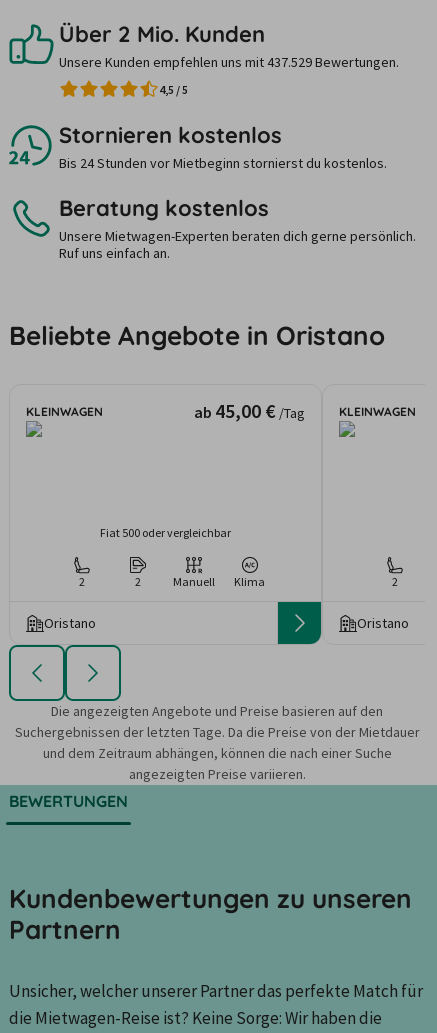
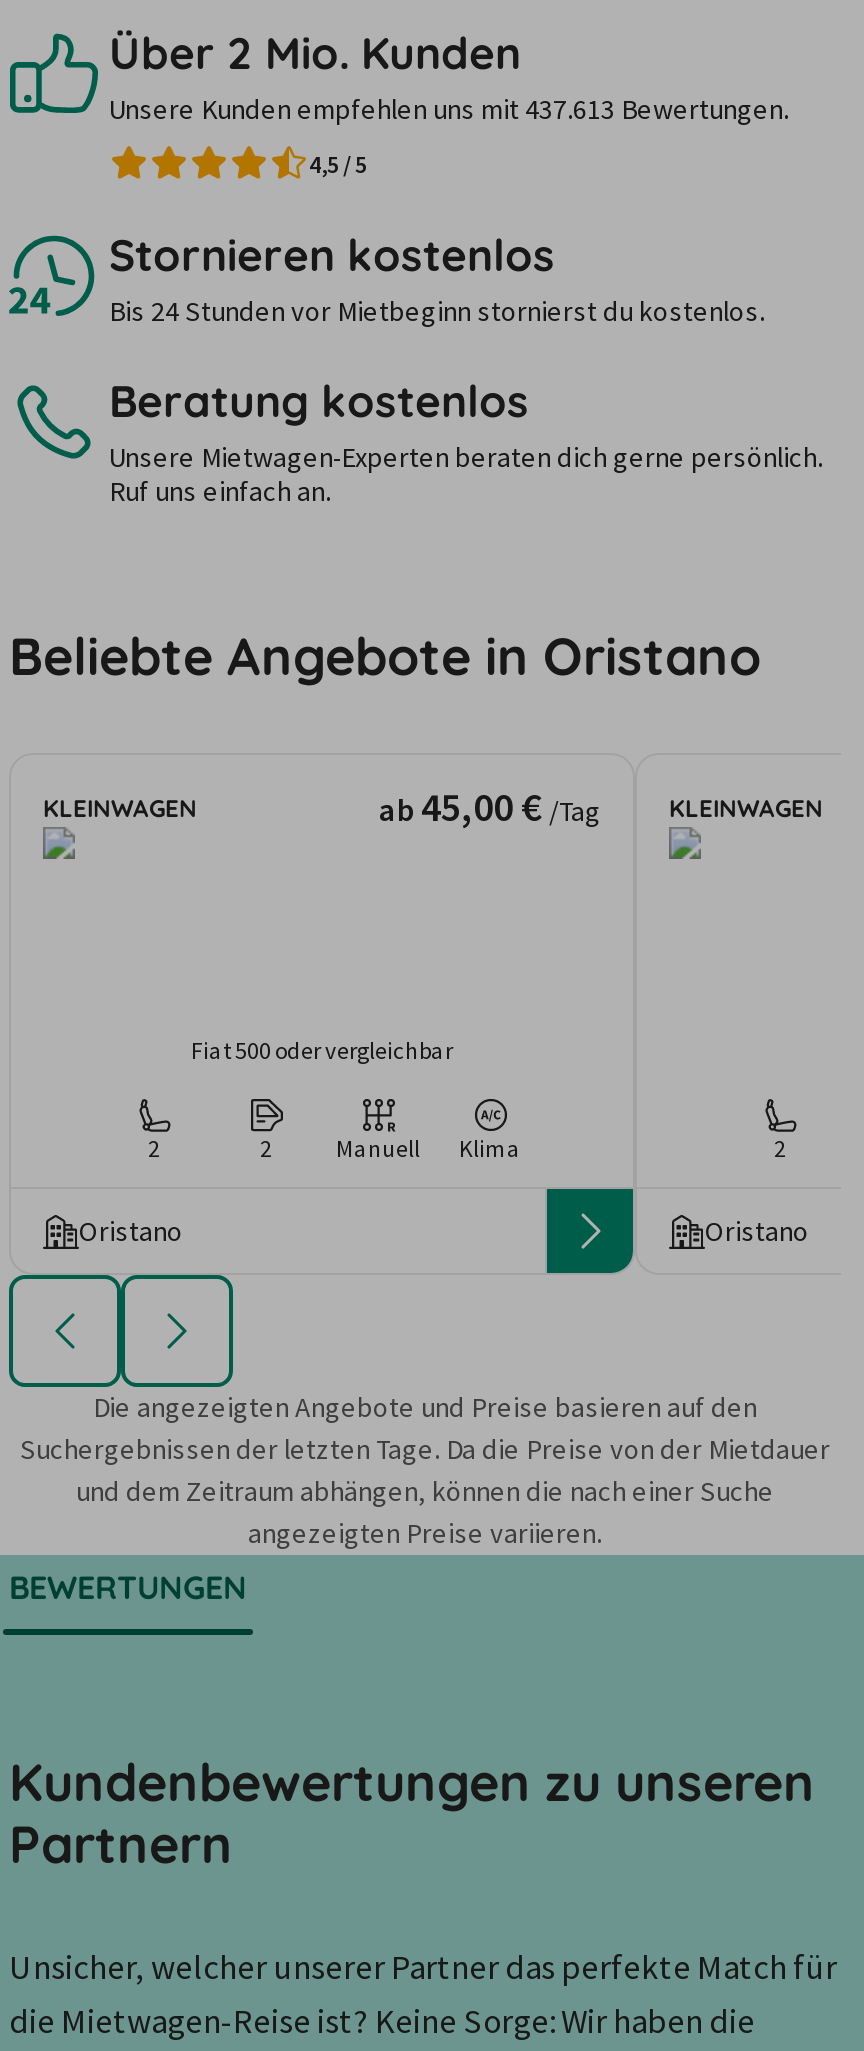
[59,53,399,71] Unsere Kunden empfehlen uns mit 437.529 Bewertungen. -> [109,91,789,127] Unsere Kunden empfehlen uns mit 437.613 Bewertungen.

